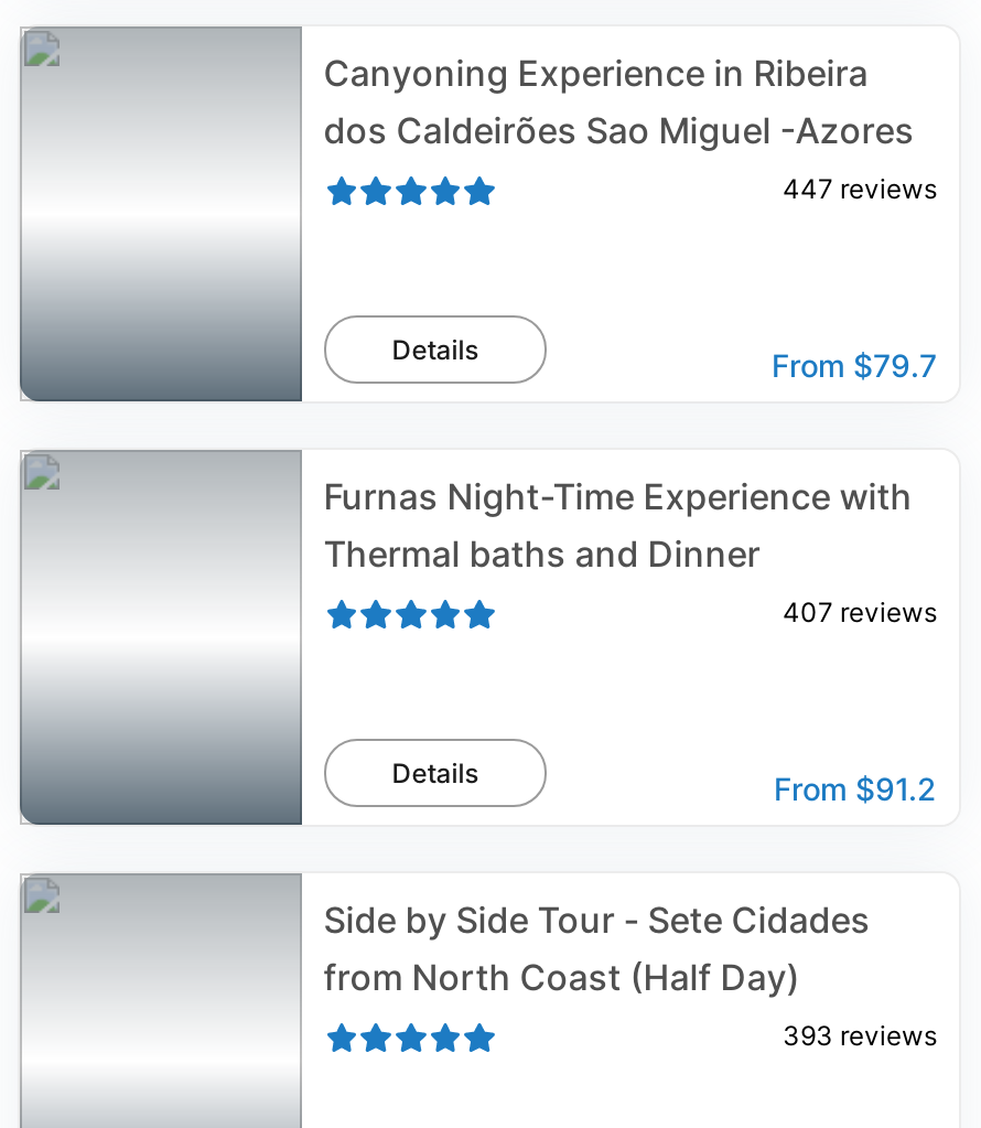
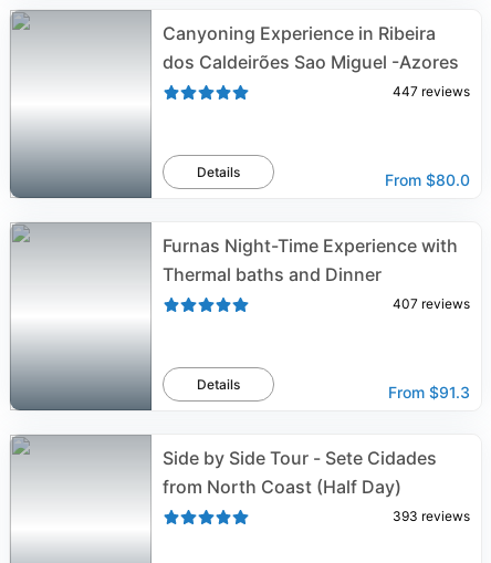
[772,346,937,384] From $79.7 -> [385,170,470,189] From $80.0
[774,770,937,807] From $91.2 -> [388,383,470,402] From $91.3

